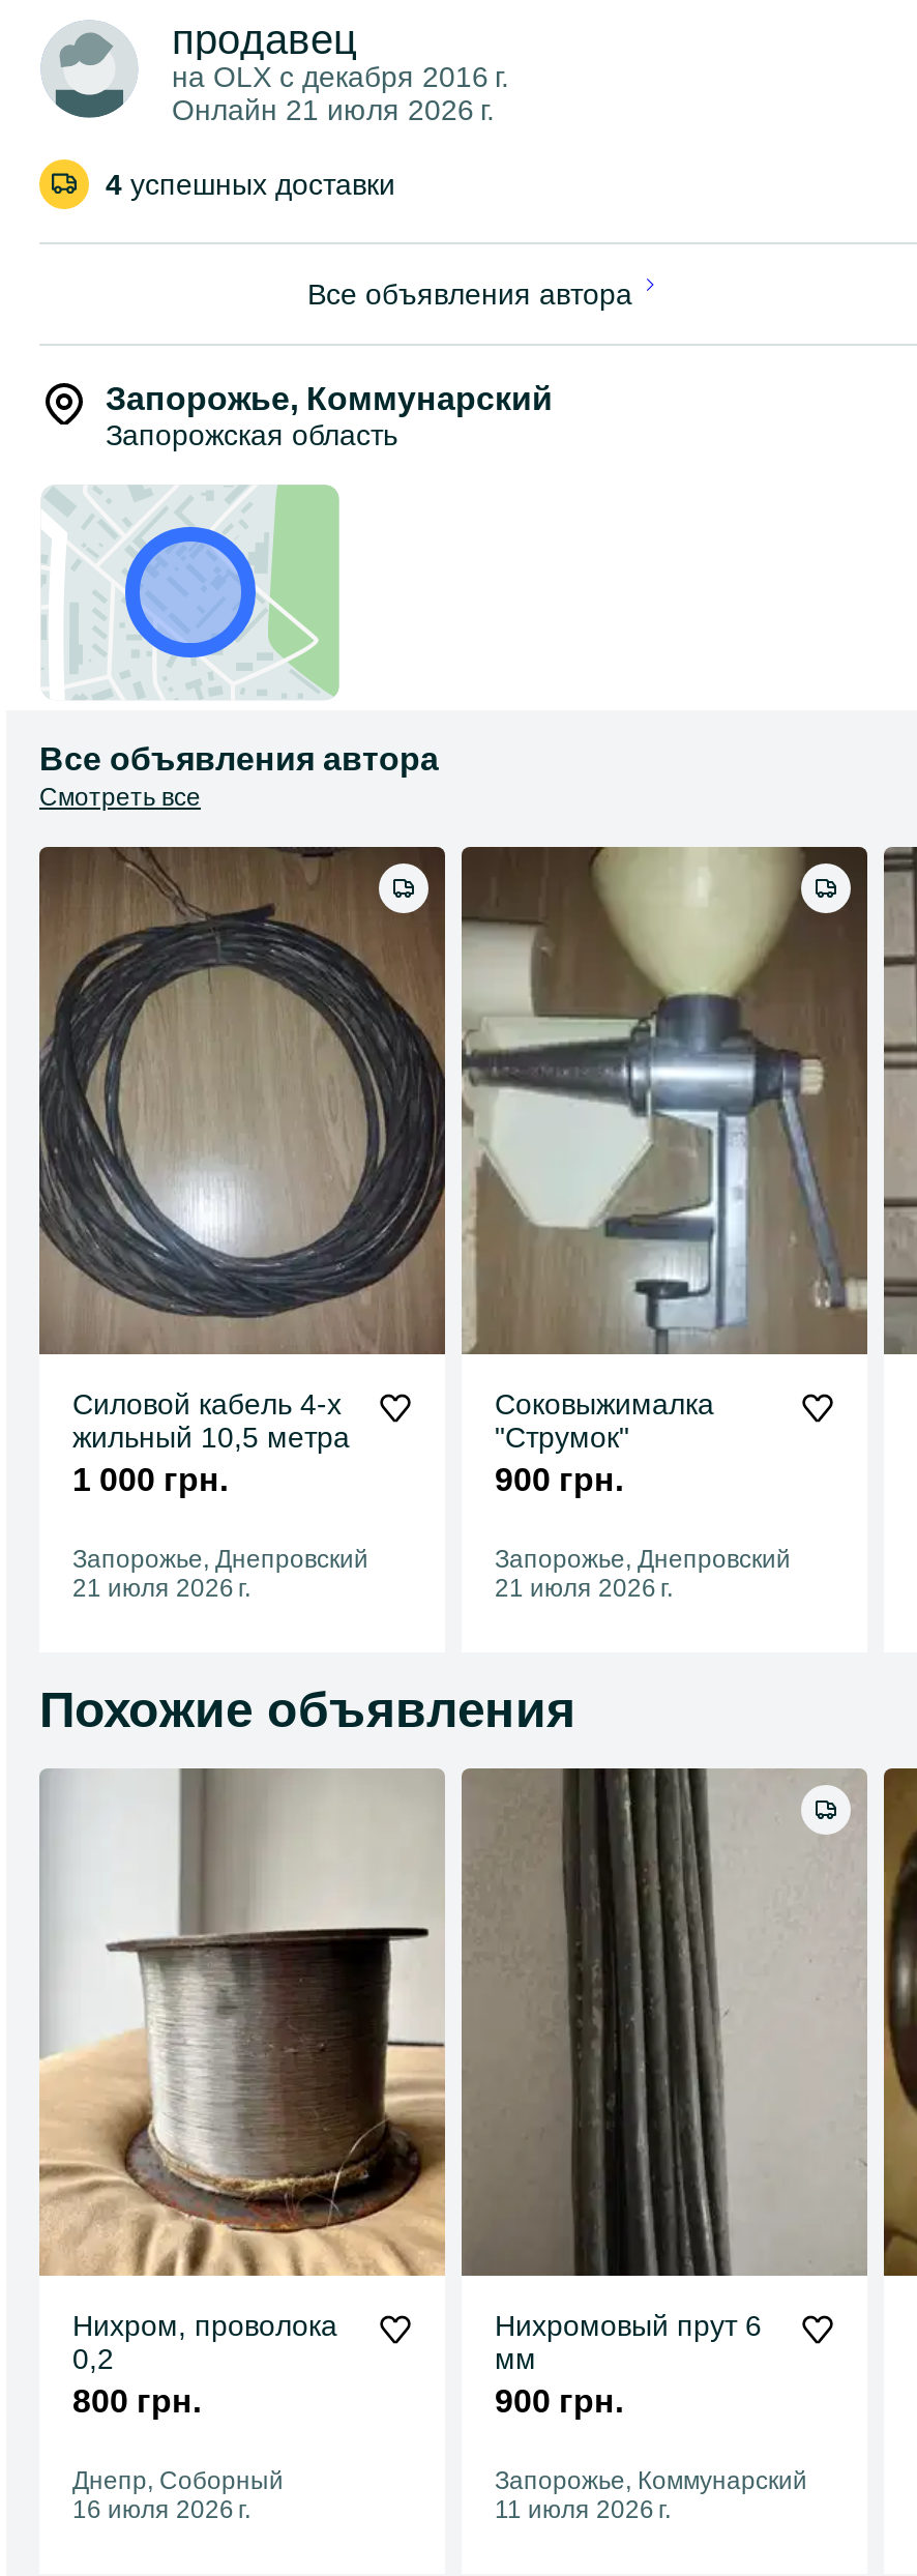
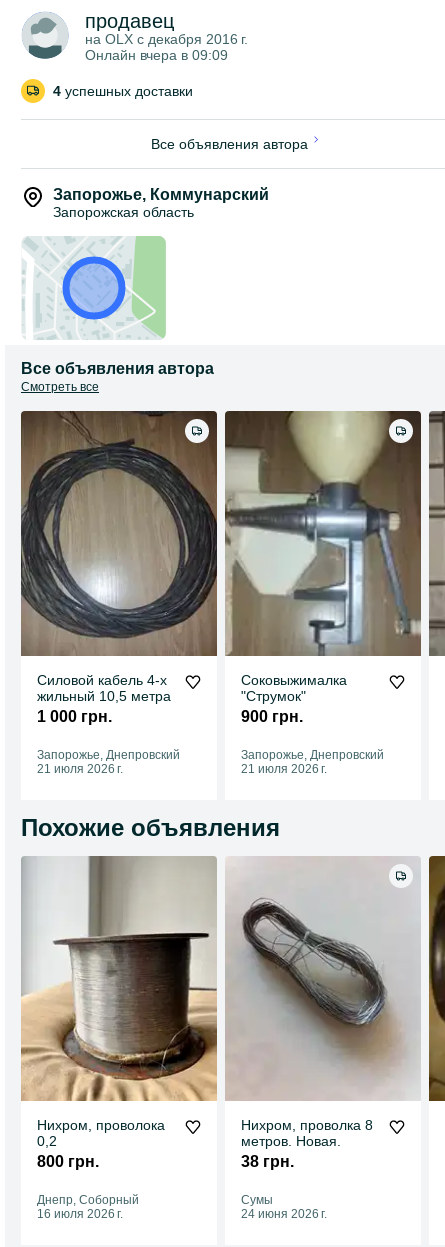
[172,93,495,126] Онлайн 21 июля 2026 г. -> [85,47,228,63] Онлайн вчера в 09:09
[462,1766,867,2419] [image] | Нихромовый прут 6 | мм | 900 грн. -> [226,856,420,1170] [image] | Нихром, проволка 8 | метров. Новая. | 38 грн.
[495,2466,807,2524] Запорожье, Коммунарский | 11 июля 2026 г. -> [241,1193,327,1221] Сумы | 24 июня 2026 г.

